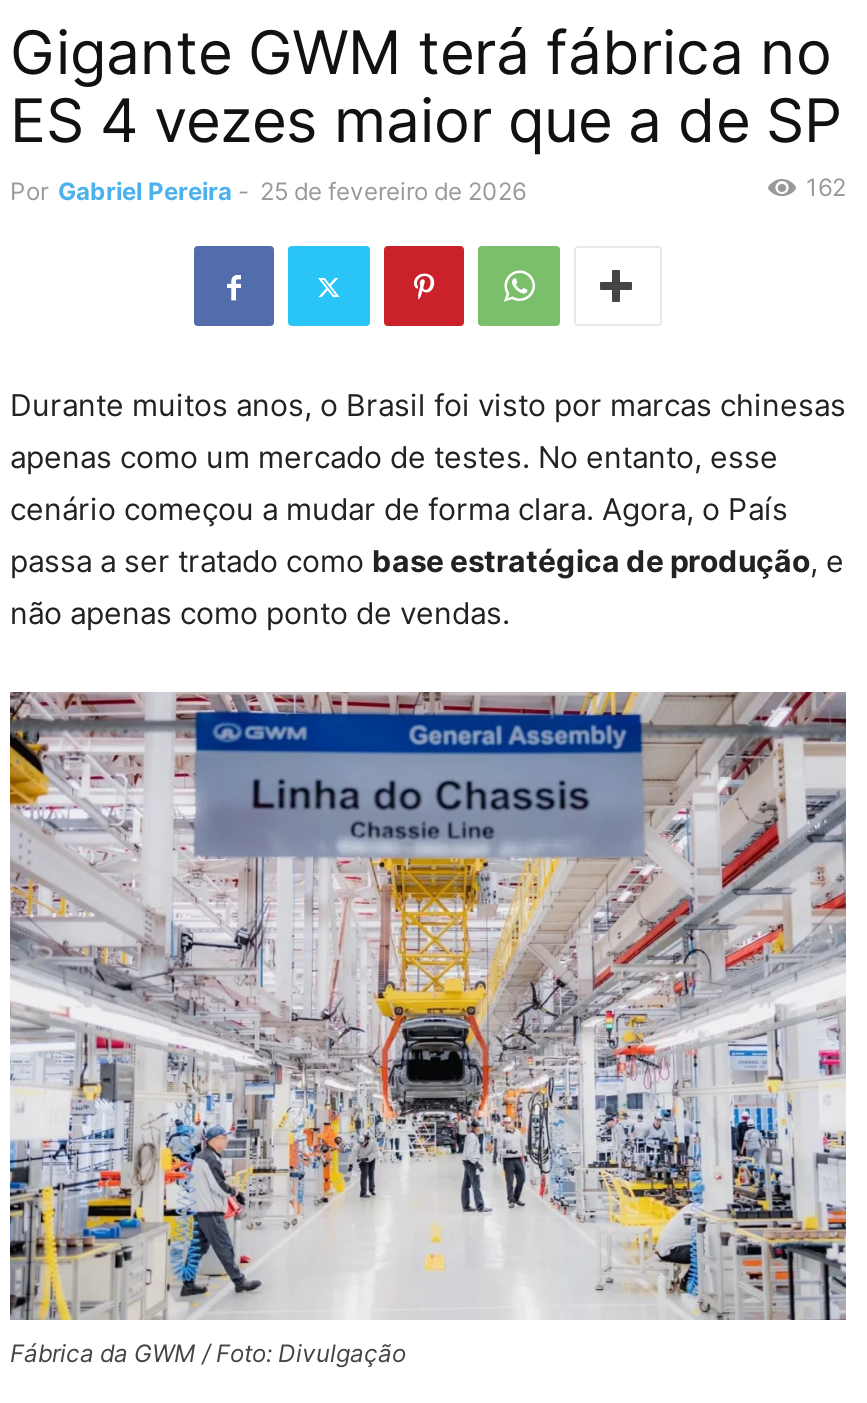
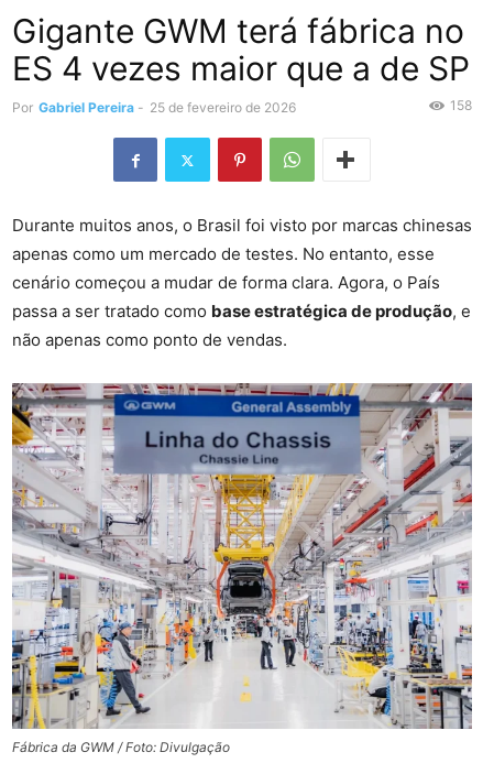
[806,172,846,202] 162 -> [450,97,472,113] 158

